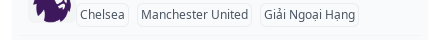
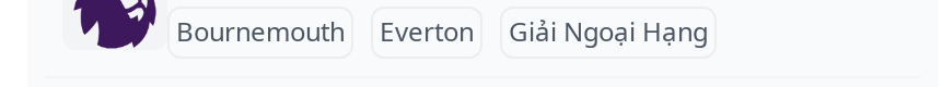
[80,6,248,23] Chelsea | Manchester United -> [176,13,474,50] Bournemouth | Everton

